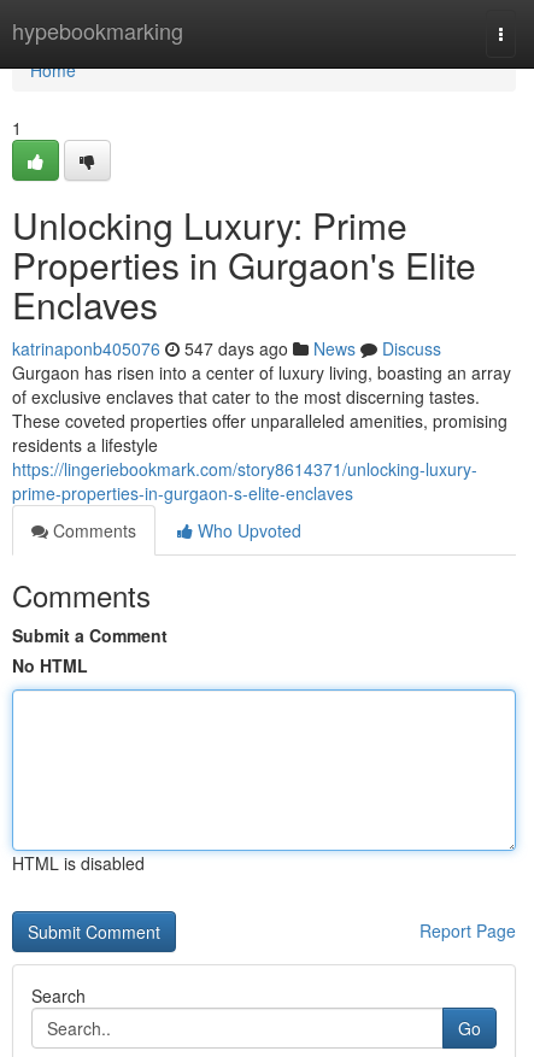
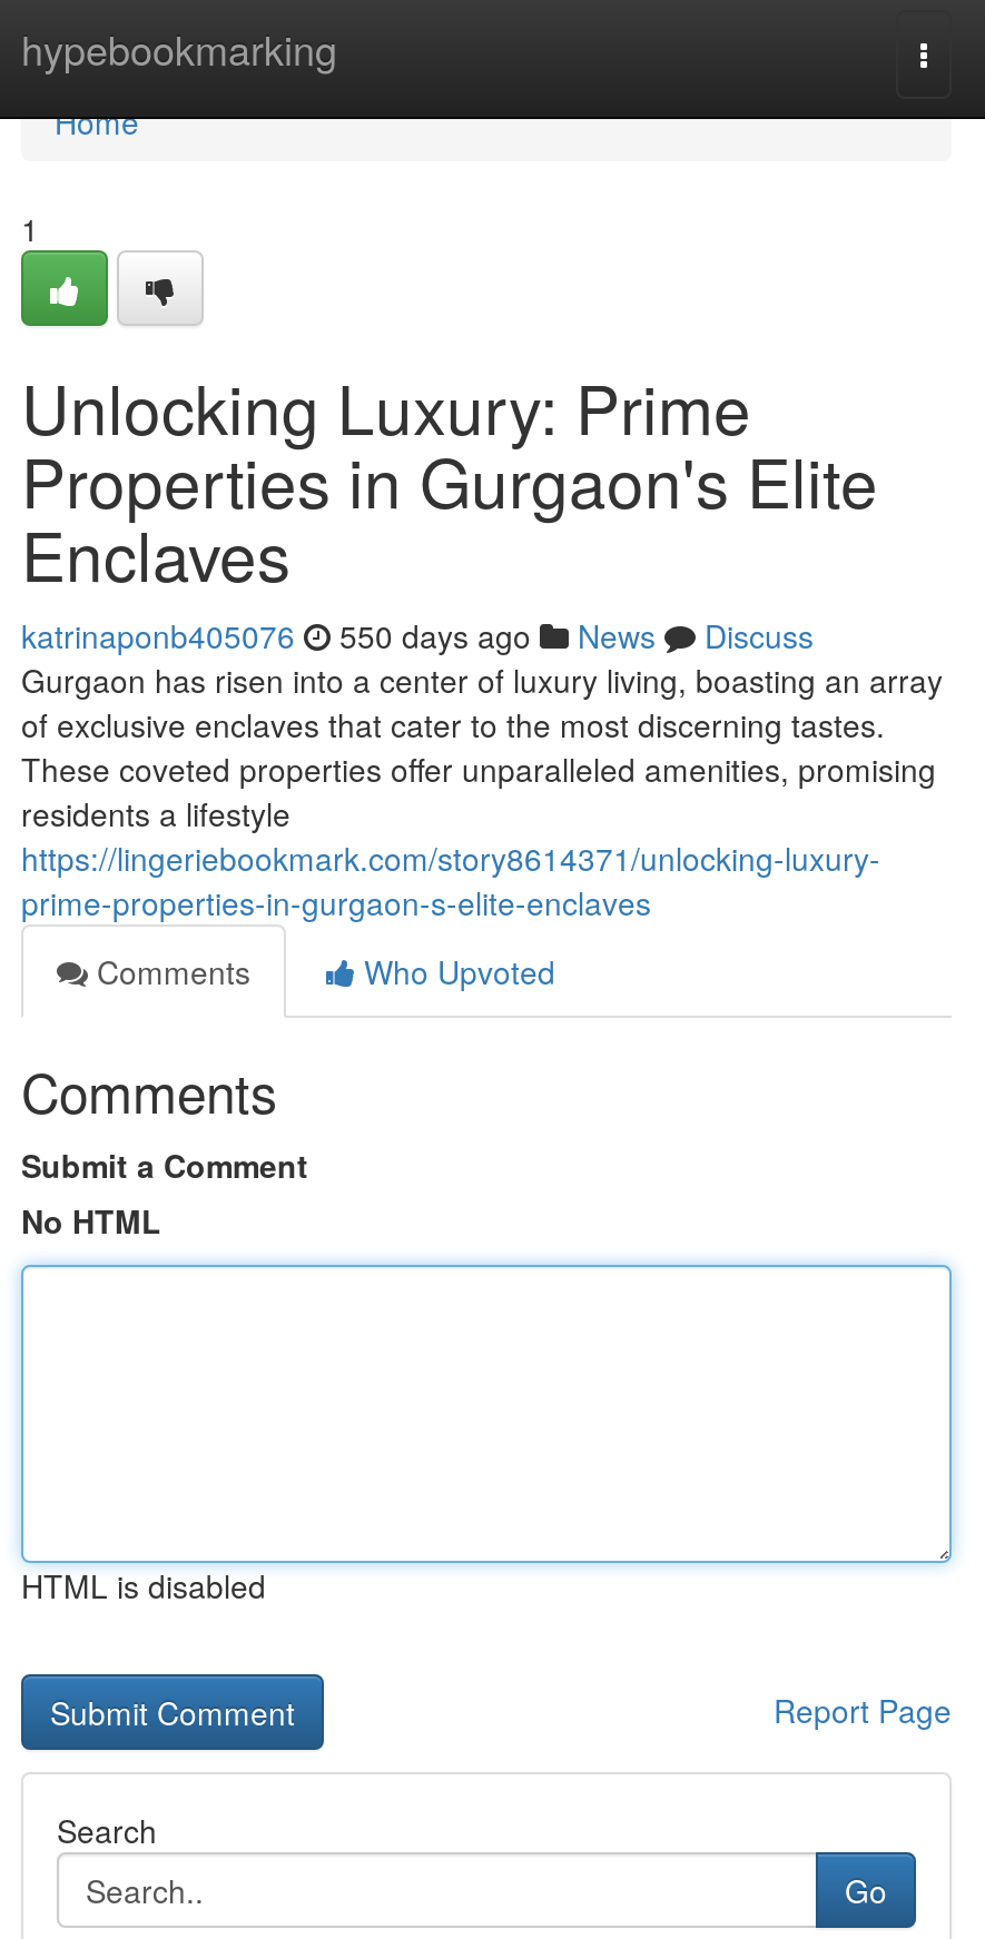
[12,336,441,360] katrinaponb405076 547 days ago News Discuss -> [21,613,814,657] katrinaponb405076 550 days ago News Discuss

